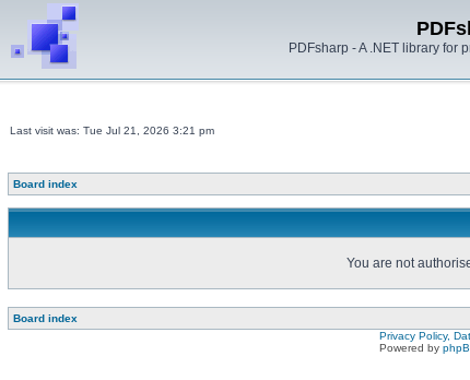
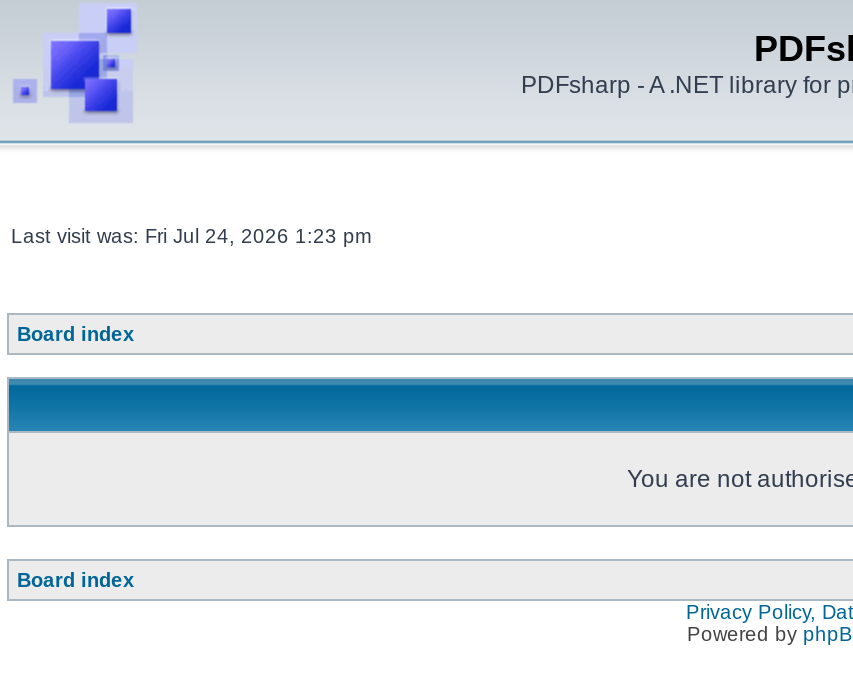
[10,124,214,136] Last visit was: Tue Jul 21, 2026 3:21 pm -> [11,225,371,247] Last visit was: Fri Jul 24, 2026 1:23 pm

